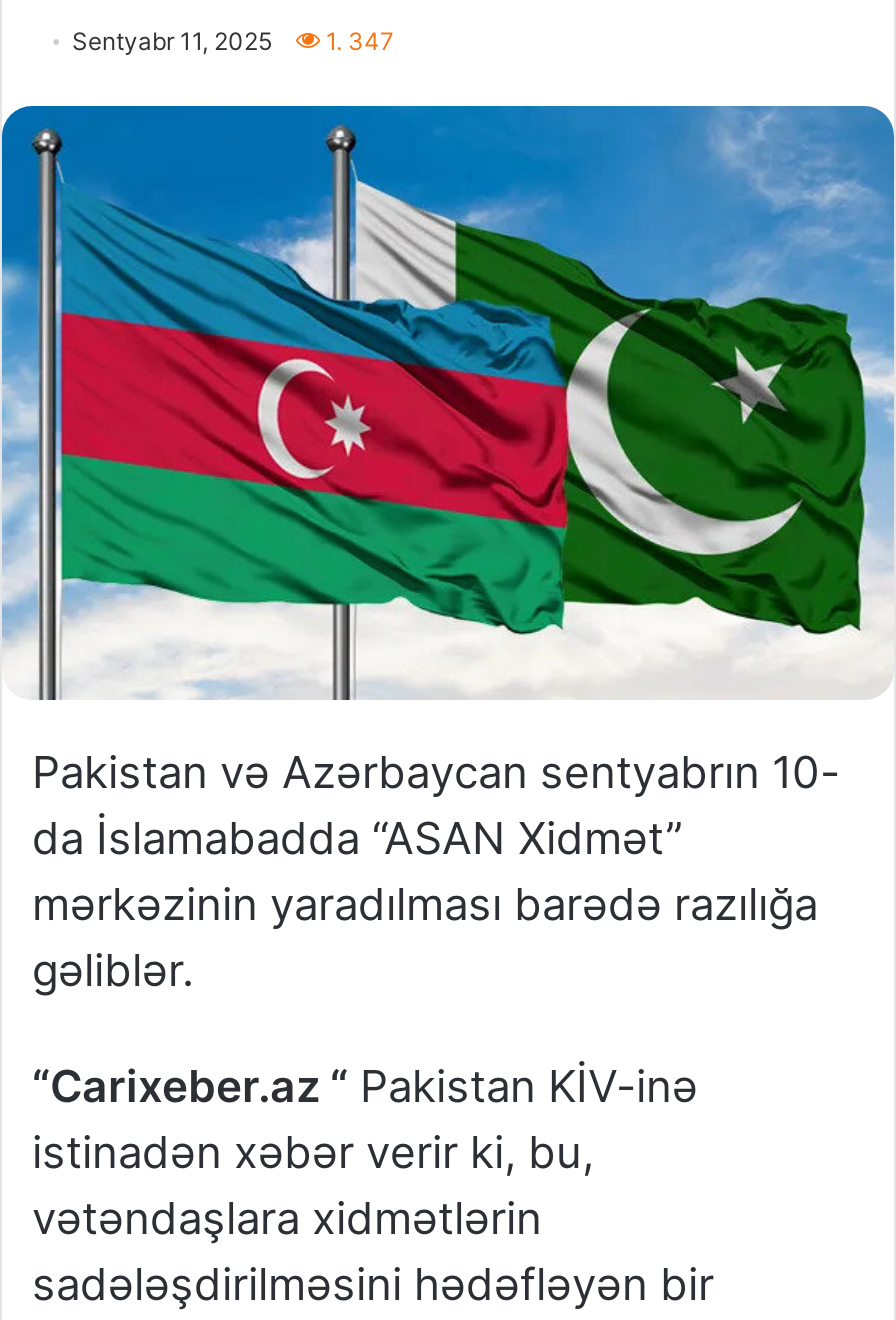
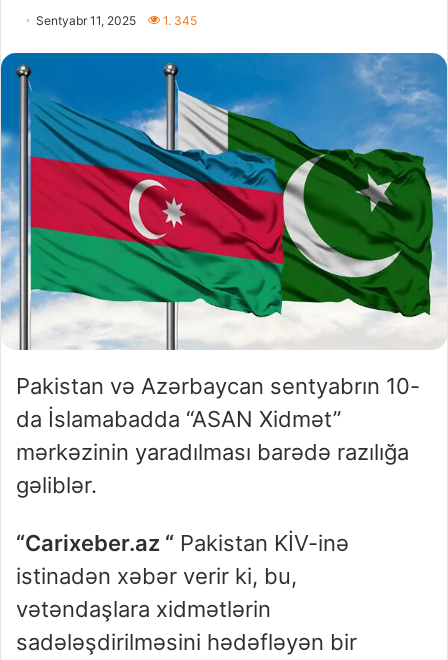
[72,26,394,56] Sentyabr 11, 2025 1. 347 -> [36,13,197,28] Sentyabr 11, 2025 1. 345

